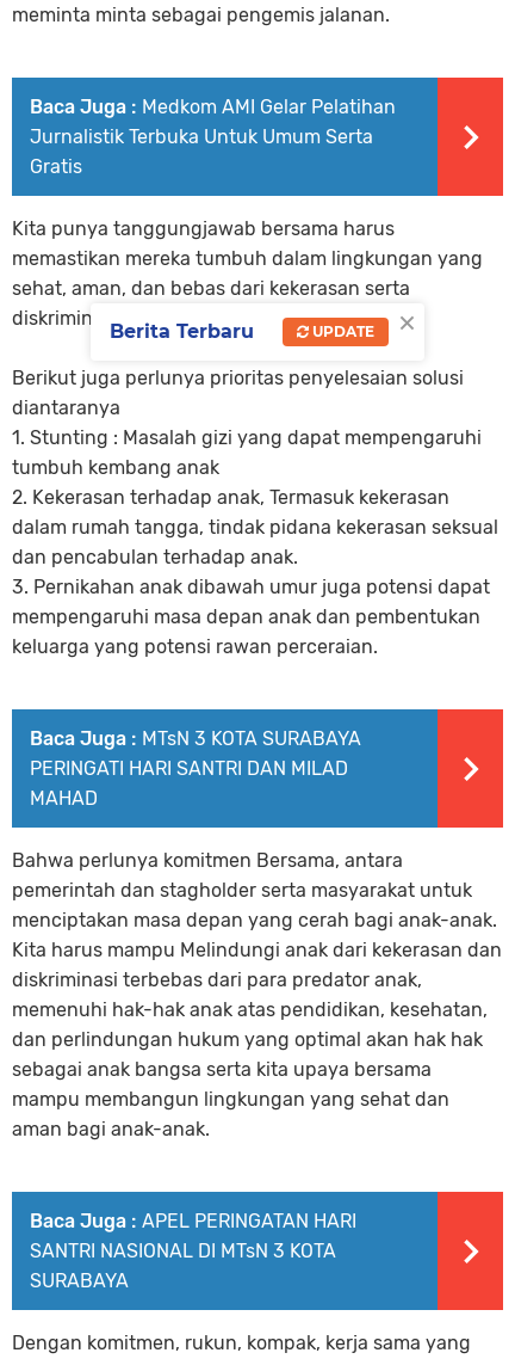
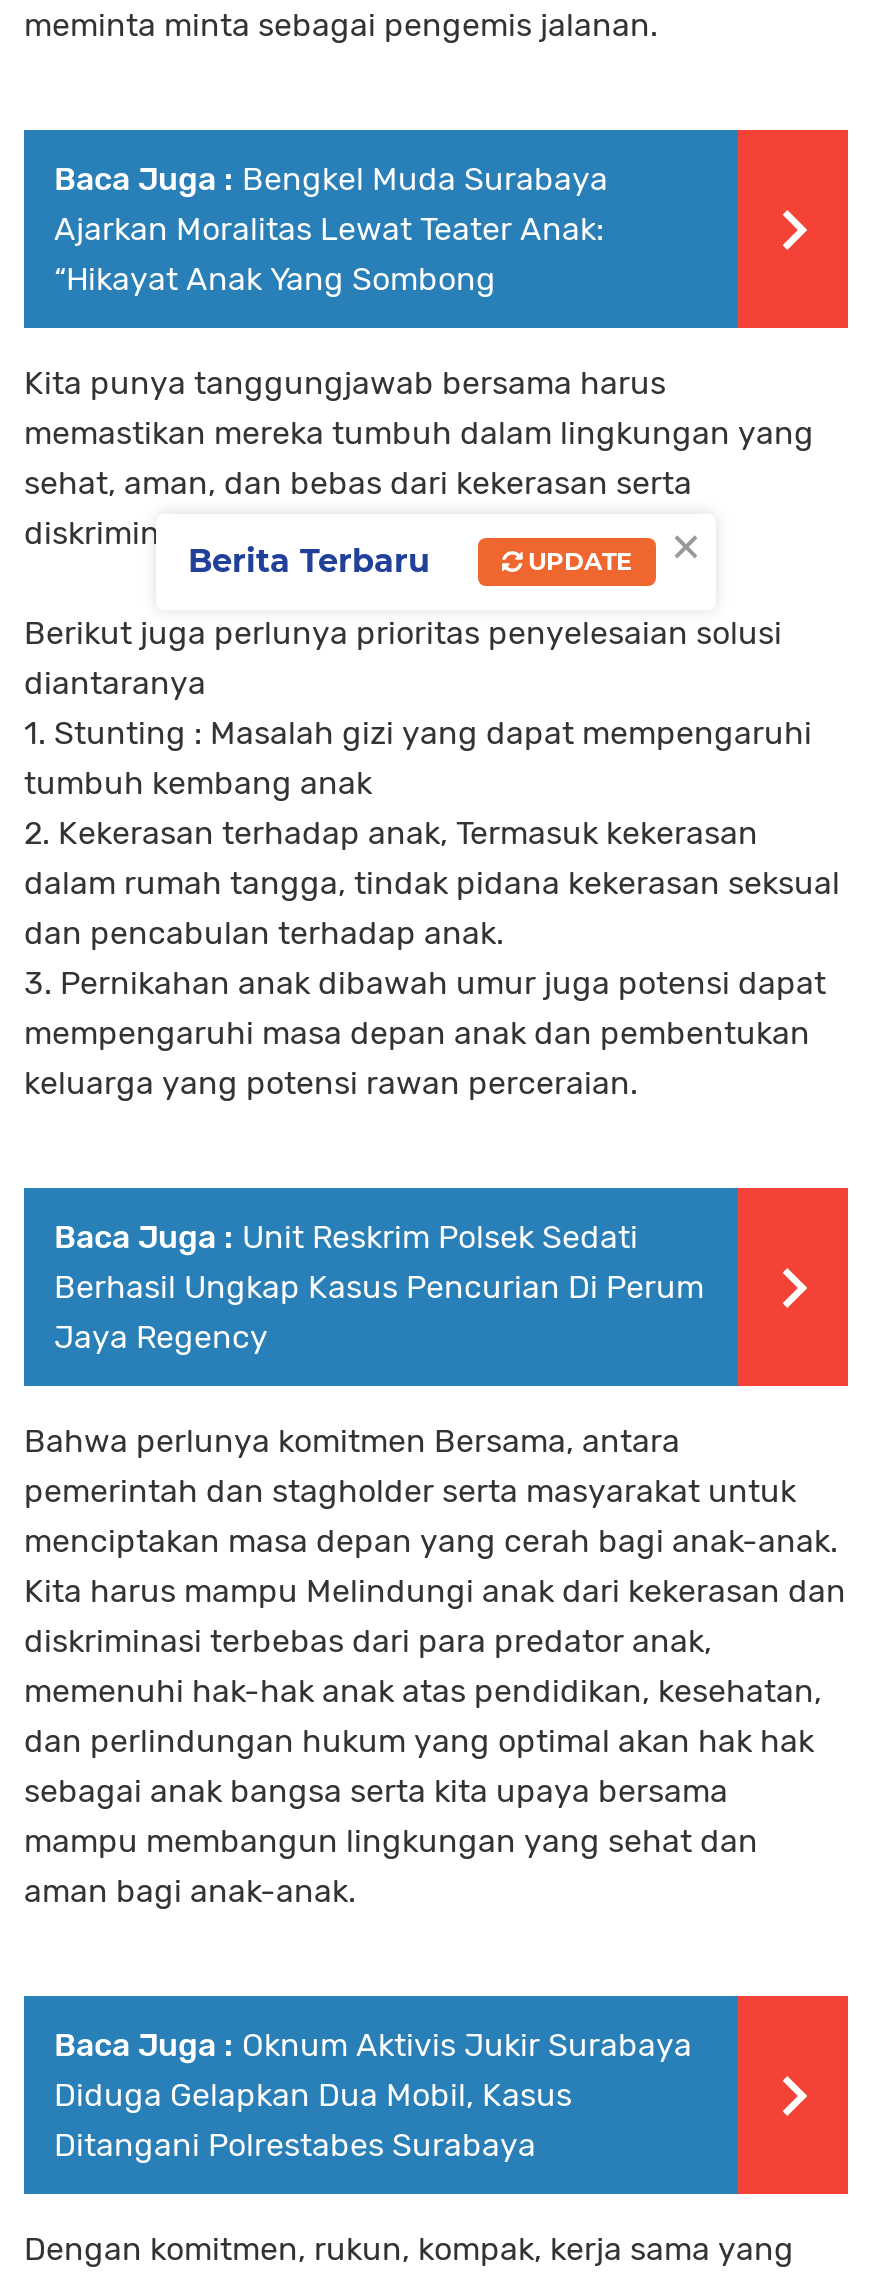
[30,96,396,178] Baca Juga : Medkom AMI Gelar Pelatihan | Jurnalistik Terbuka Untuk Umum Serta | Gratis -> [54,161,608,299] Baca Juga : Bengkel Muda Surabaya | Ajarkan Moralitas Lewat Teater Anak: | “Hikayat Anak Yang Sombong
[30,728,361,810] Baca Juga : MTsN 3 KOTA SURABAYA | PERINGATI HARI SANTRI DAN MILAD | MAHAD -> [54,1219,704,1357] Baca Juga : Unit Reskrim Polsek Sedati | Berhasil Ungkap Kasus Pencurian Di Perum | Jaya Regency
[30,1210,356,1292] Baca Juga : APEL PERINGATAN HARI | SANTRI NASIONAL DI MTsN 3 KOTA | SURABAYA -> [54,2027,692,2165] Baca Juga : Oknum Aktivis Jukir Surabaya | Diduga Gelapkan Dua Mobil, Kasus | Ditangani Polrestabes Surabaya

